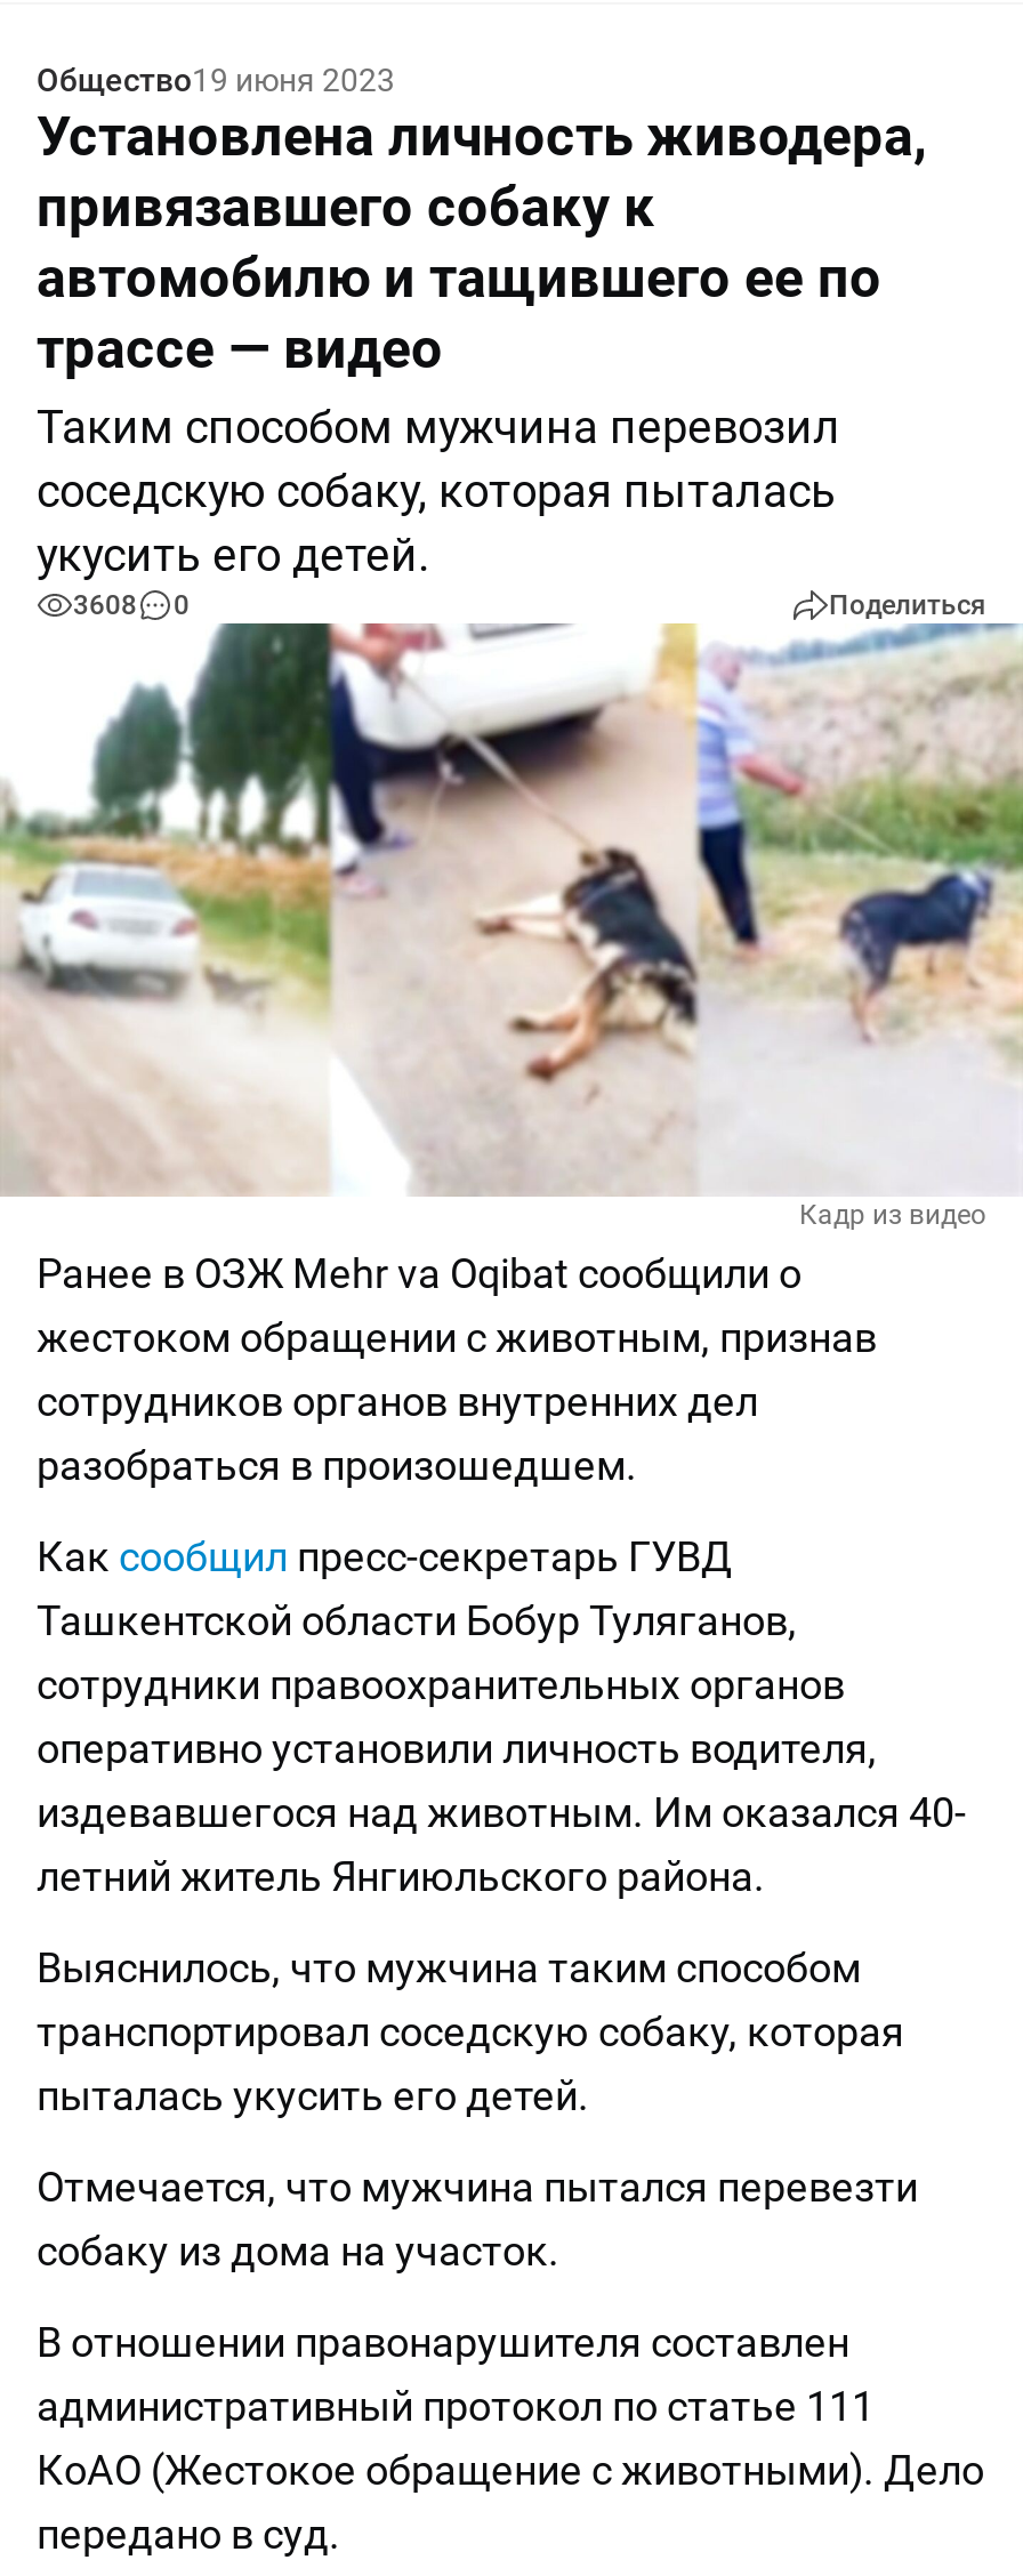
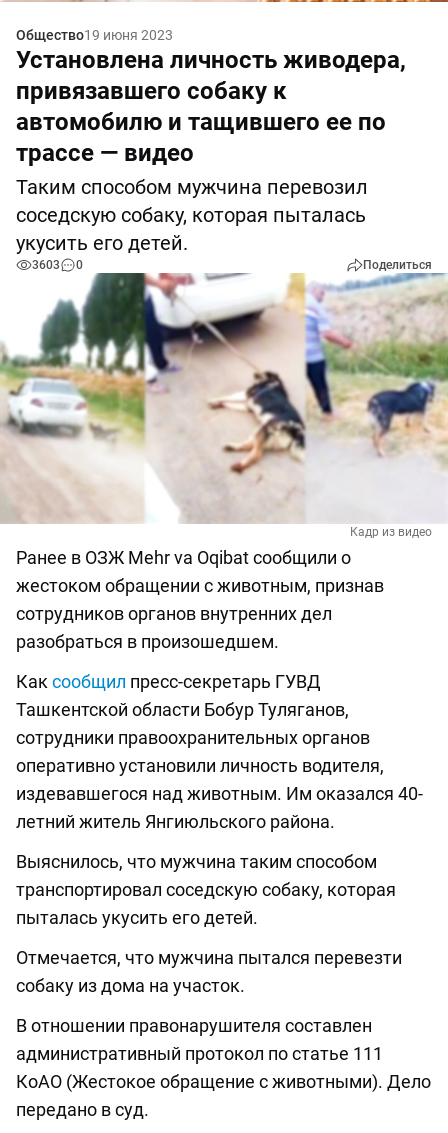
[73,589,137,621] 3608 -> [32,258,60,272] 3603

